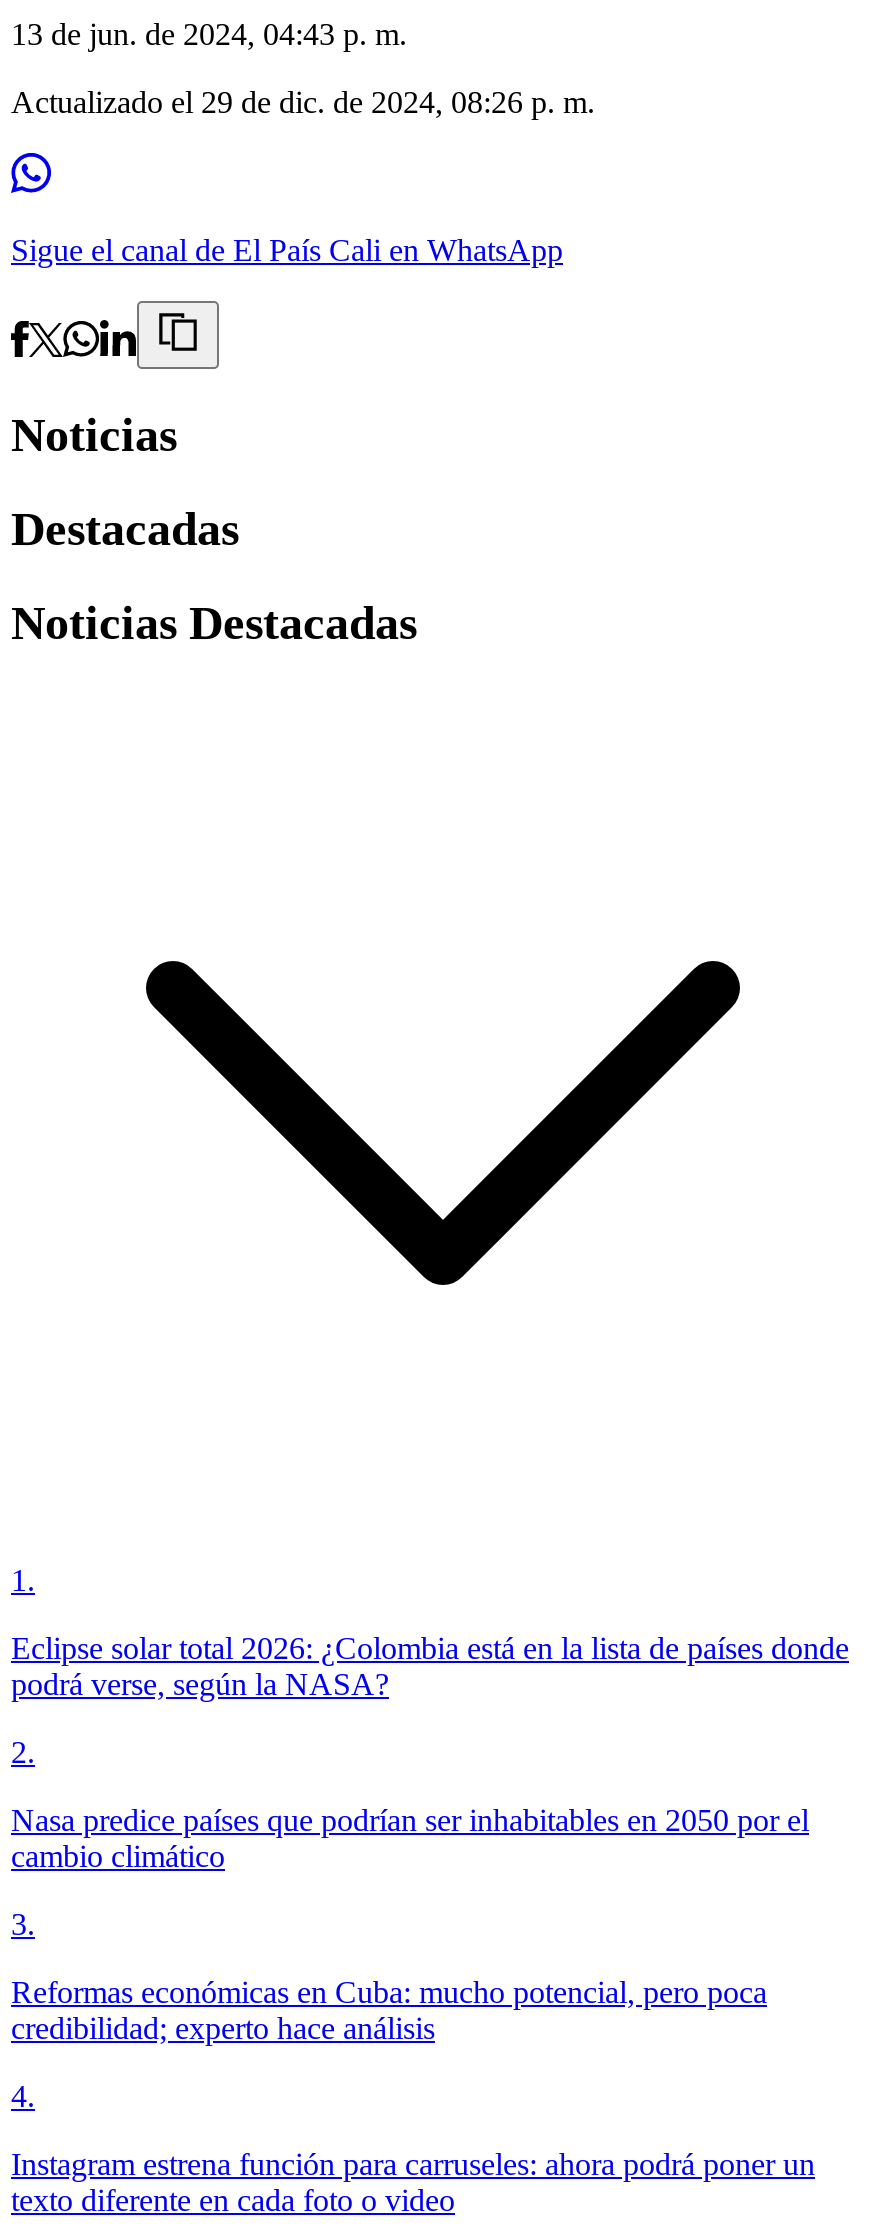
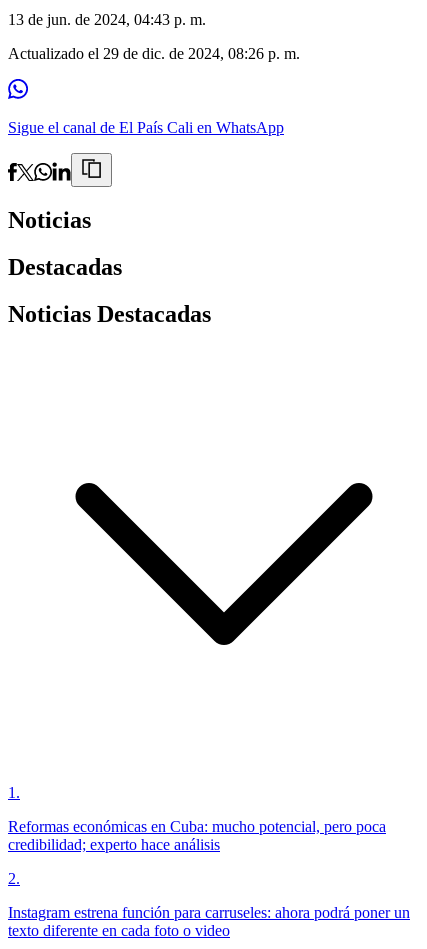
[11,1630,849,1940] Eclipse solar total 2026: ¿Colombia está en la lista de países donde | podrá verse, según la NASA? | 2. | Nasa predice países que podrían ser inhabitables en 2050 por el | cambio climático | 3. -> none
[11,2078,35,2112] 4. -> [8,870,20,887] 2.

